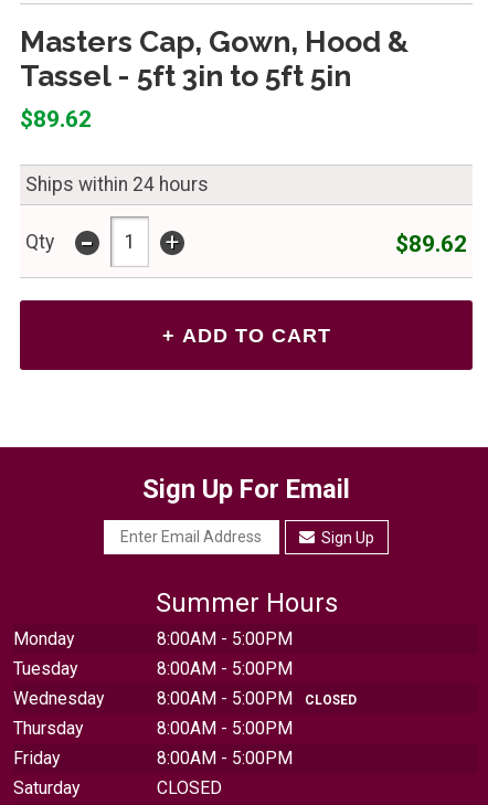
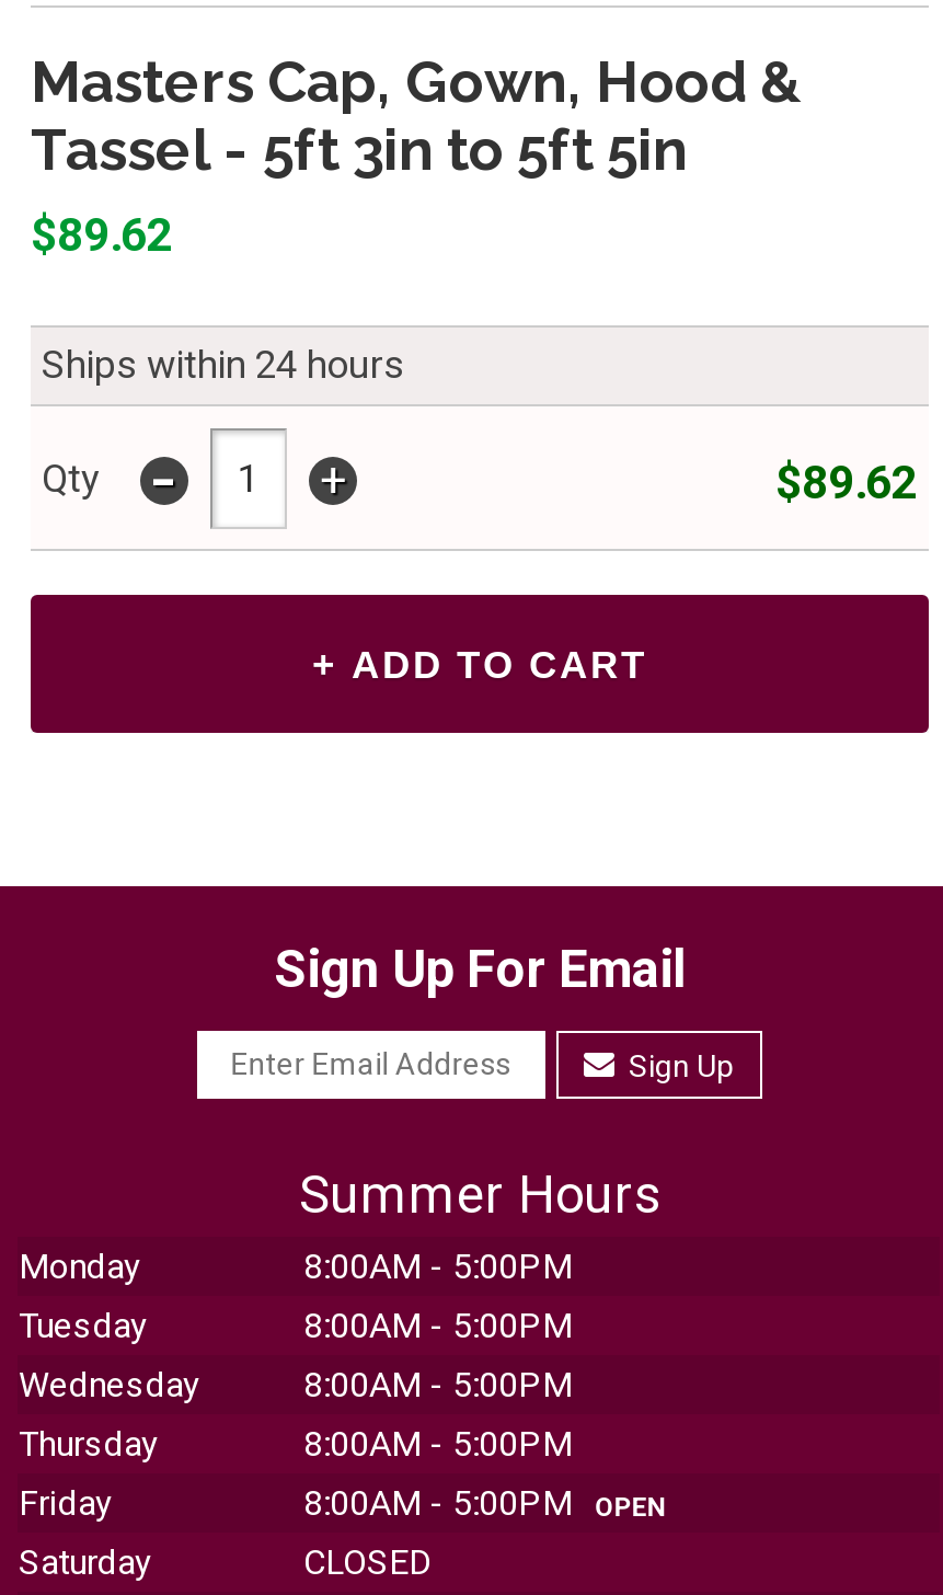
[157,688,356,709] 8:00AM - 5:00PM CLOSED -> [303,1365,573,1406] 8:00AM - 5:00PM
[157,748,293,769] 8:00AM - 5:00PM -> [303,1483,667,1524] 8:00AM - 5:00PM OPEN

